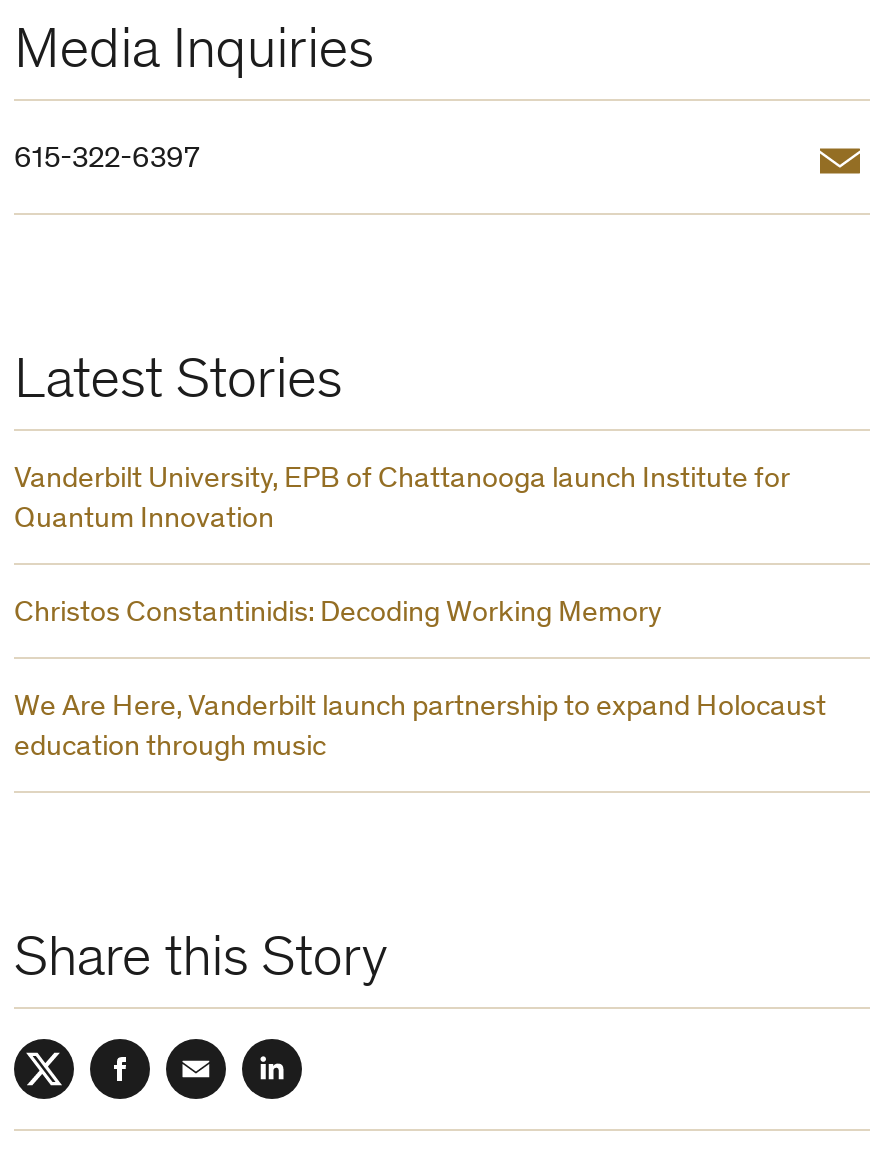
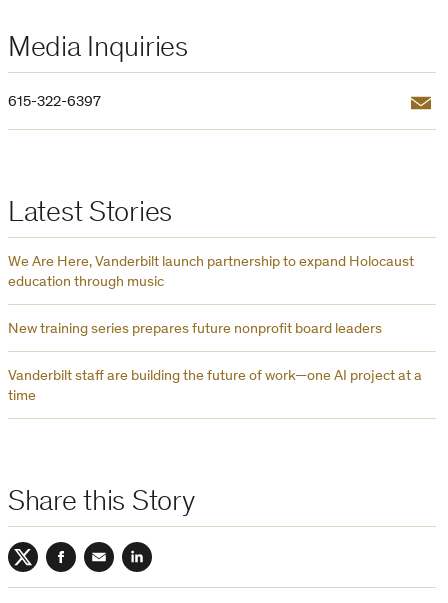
[14,465,790,629] Vanderbilt University, EPB of Chattanooga launch Institute for | Quantum Innovation | Christos Constantinidis: Decoding Working Memory -> none
moved [14,693,826,763] -> [8,255,414,290]: We Are Here, Vanderbilt launch partnership to expand Holocaust | education through music
none -> [8,322,422,404] New training series prepares future nonprofit board leaders | Vanderbilt staff are building the future of work—one AI project at a | time

